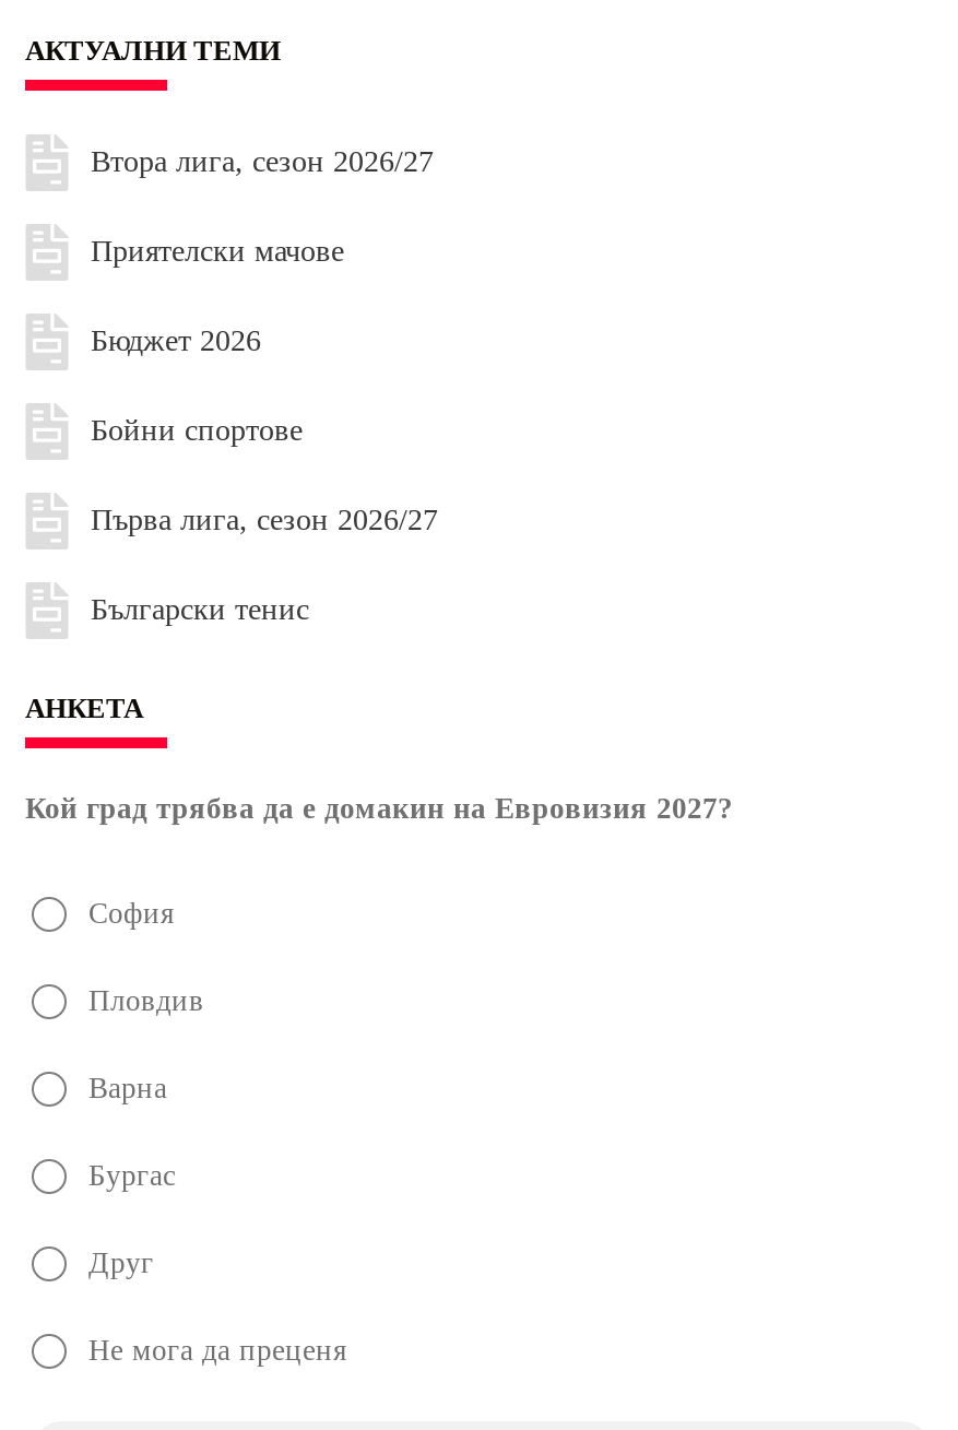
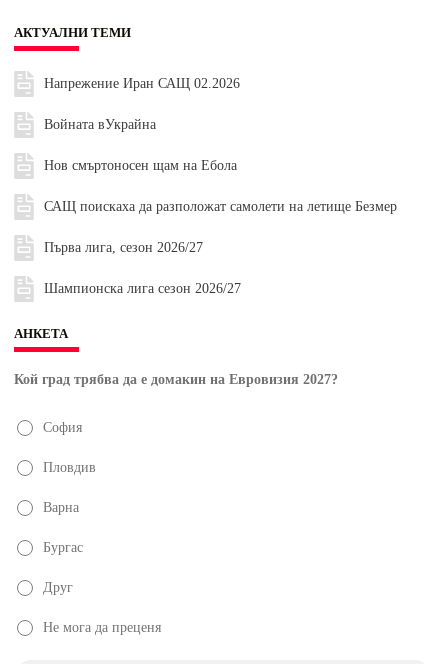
[91,146,434,179] Втора лига, сезон 2026/27 -> [44,76,240,91] Напрежение Иран САЩ 02.2026
[91,235,344,268] Приятелски мачове -> [44,117,156,132] Войната вУкрайна
[91,325,261,358] Бюджет 2026 -> [44,158,237,173] Нов смъртоносен щам на Ебола
[91,414,303,447] Бойни спортове -> [44,199,397,214] САЩ поискаха да разположат самолети на летище Безмер
[91,594,309,626] Български тенис -> [44,281,241,296] Шампионска лига сезон 2026/27

